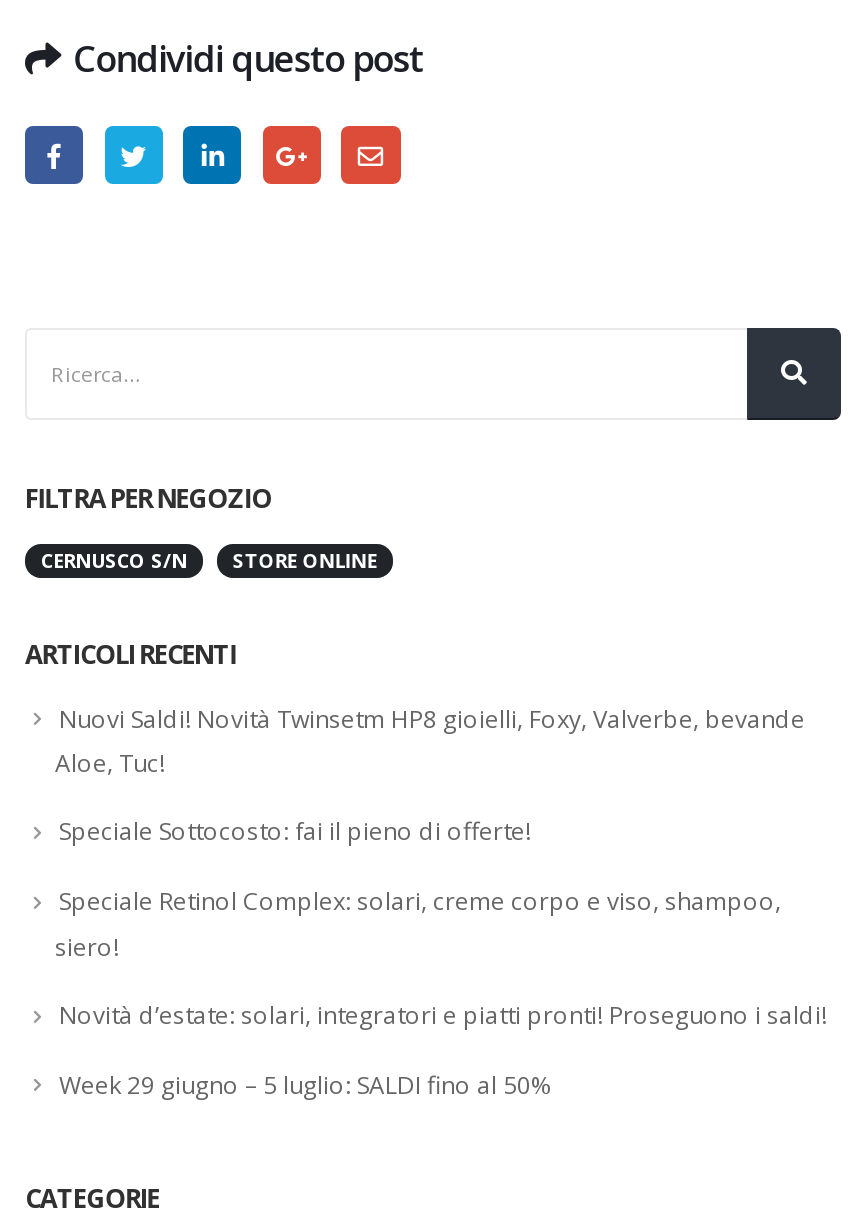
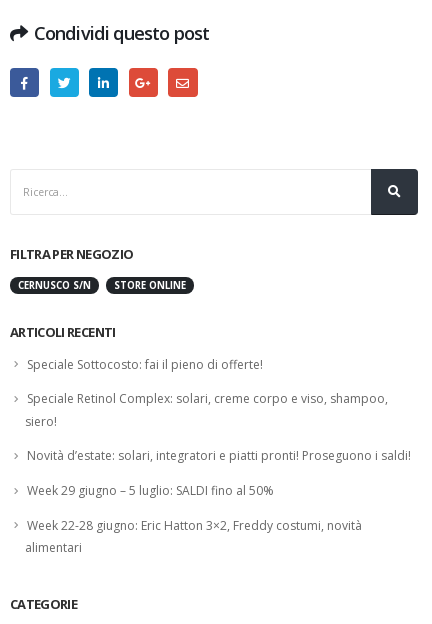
[55,701,805,781] Nuovi Saldi! Novità Twinsetm HP8 gioielli, Foxy, Valverbe, bevande | Aloe, Tuc! -> none
moved [55,815,827,1101] -> [25,355,411,499]: Speciale Sottocosto: fai il pieno di offerte! | Speciale Retinol Complex: solari, creme corpo e viso, shampoo, | siero! | Novità d’estate: solari, integratori e piatti pronti! Proseguono i saldi! | Week 29 giugno – 5 luglio: SALDI fino al 50%
none -> [25,517,362,556] Week 22-28 giugno: Eric Hatton 3×2, Freddy costumi, novità | alimentari

